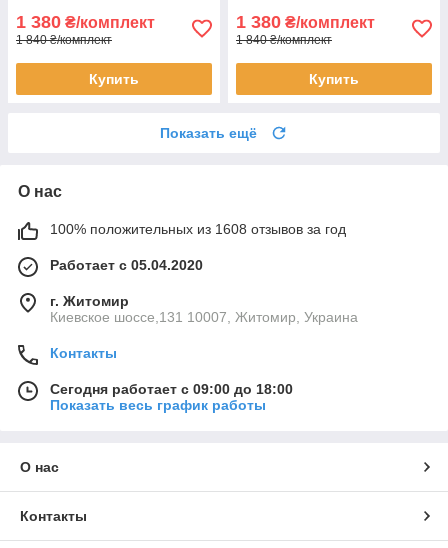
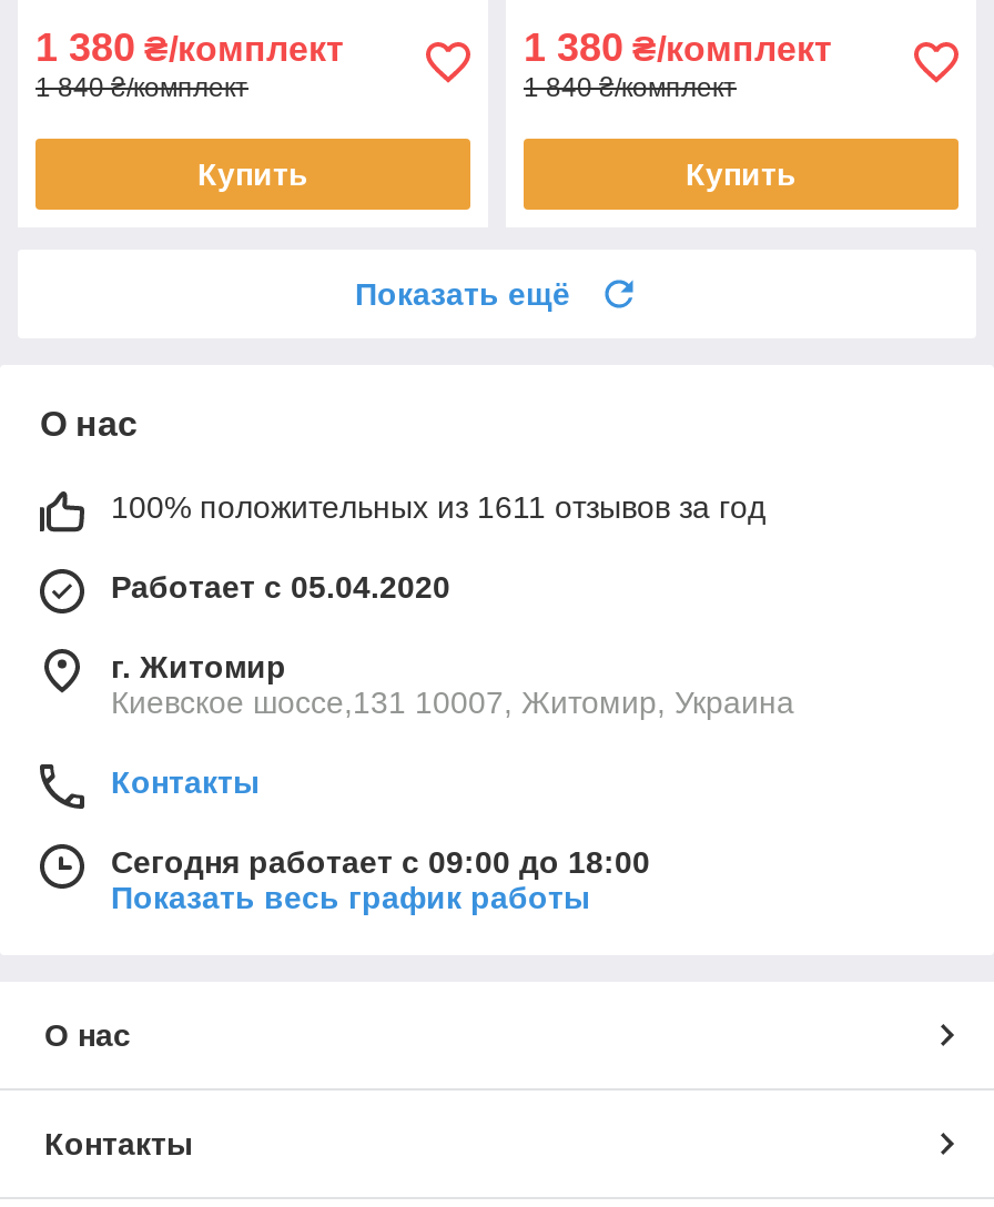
[50,221,346,237] 100% положительных из 1608 отзывов за год -> [111,489,765,525] 100% положительных из 1611 отзывов за год

